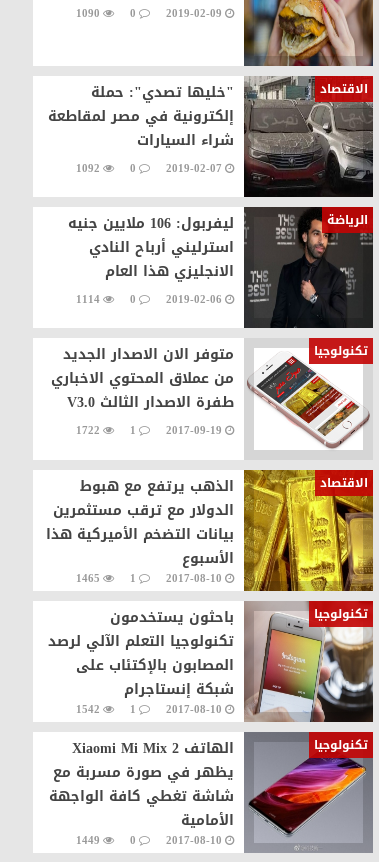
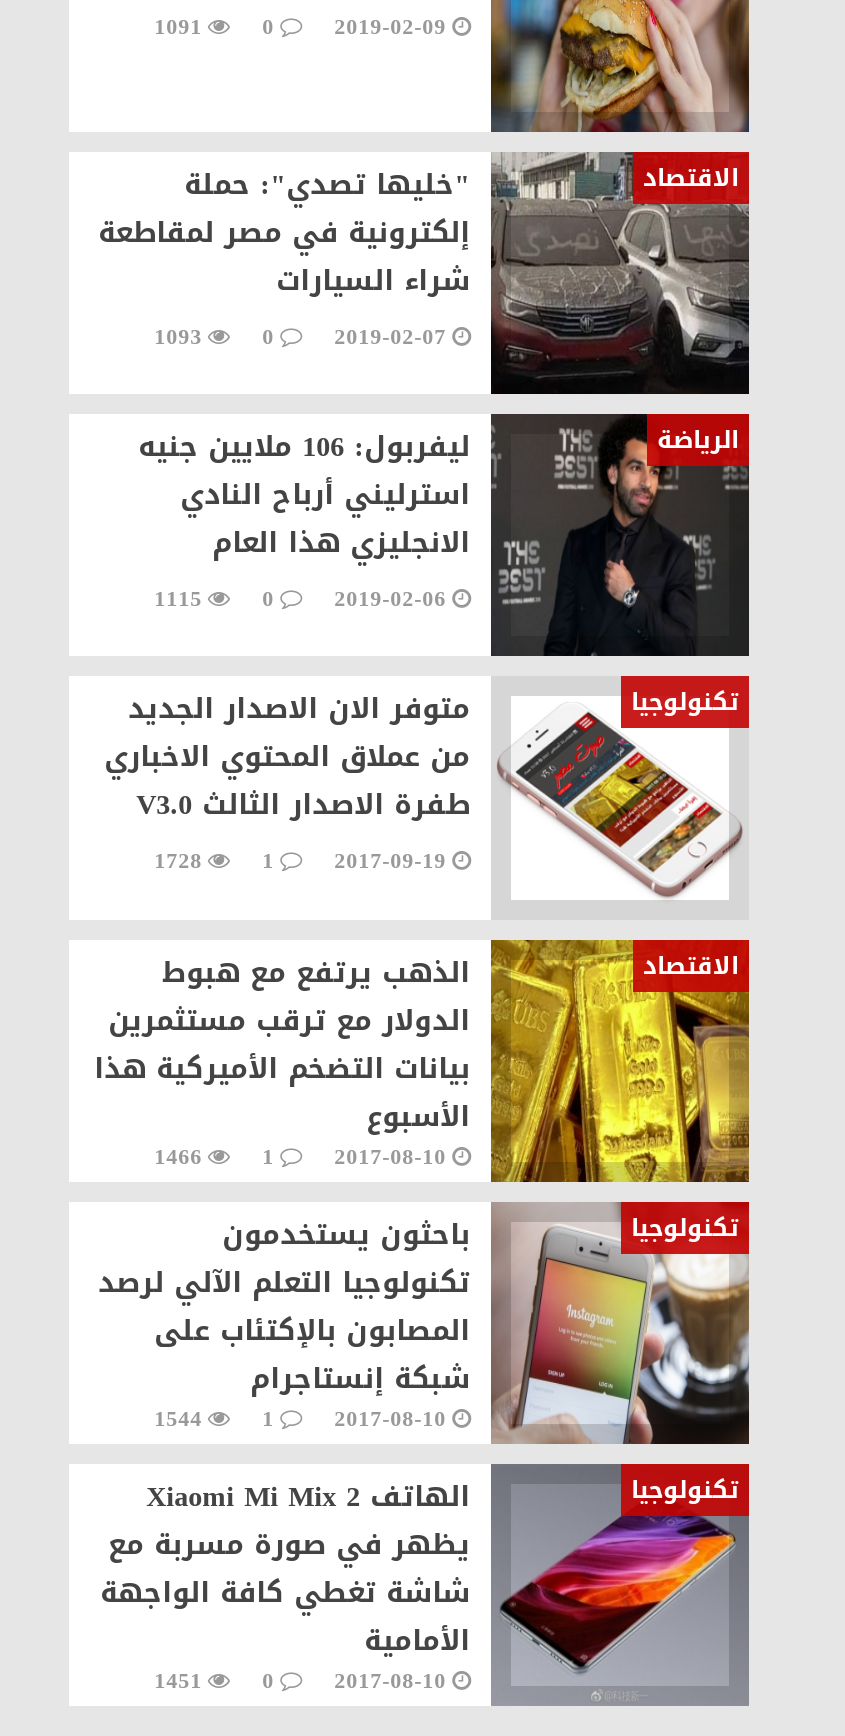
[76,3,222,24] 1090 0 2019-02-09 -> [154,5,446,47] 1091 0 2019-02-09
[76,158,222,179] 1092 0 2019-02-07 -> [154,316,446,358] 1093 0 2019-02-07
[76,289,222,310] 1114 0 2019-02-06 -> [154,578,446,620] 1115 0 2019-02-06
[76,420,222,441] 1722 1 2017-09-19 -> [154,841,446,883] 1728 1 2017-09-19
[76,568,222,589] 1465 1 2017-08-10 -> [154,1135,446,1177] 1466 1 2017-08-10
[76,699,222,720] 1542 1 2017-08-10 -> [154,1398,446,1440] 1544 1 2017-08-10
[76,830,222,851] 1449 0 2017-08-10 -> [154,1660,446,1702] 1451 0 2017-08-10

